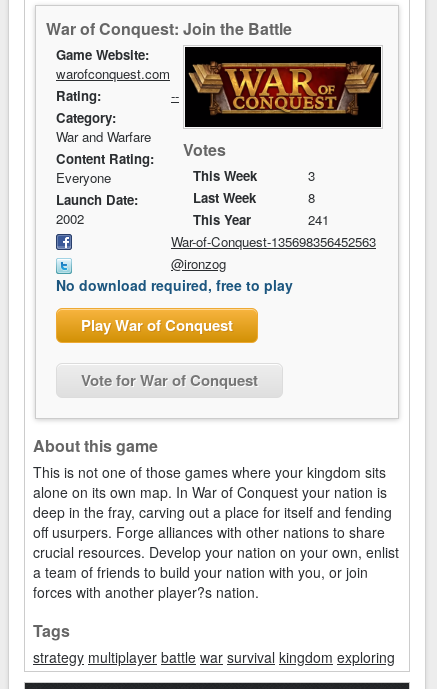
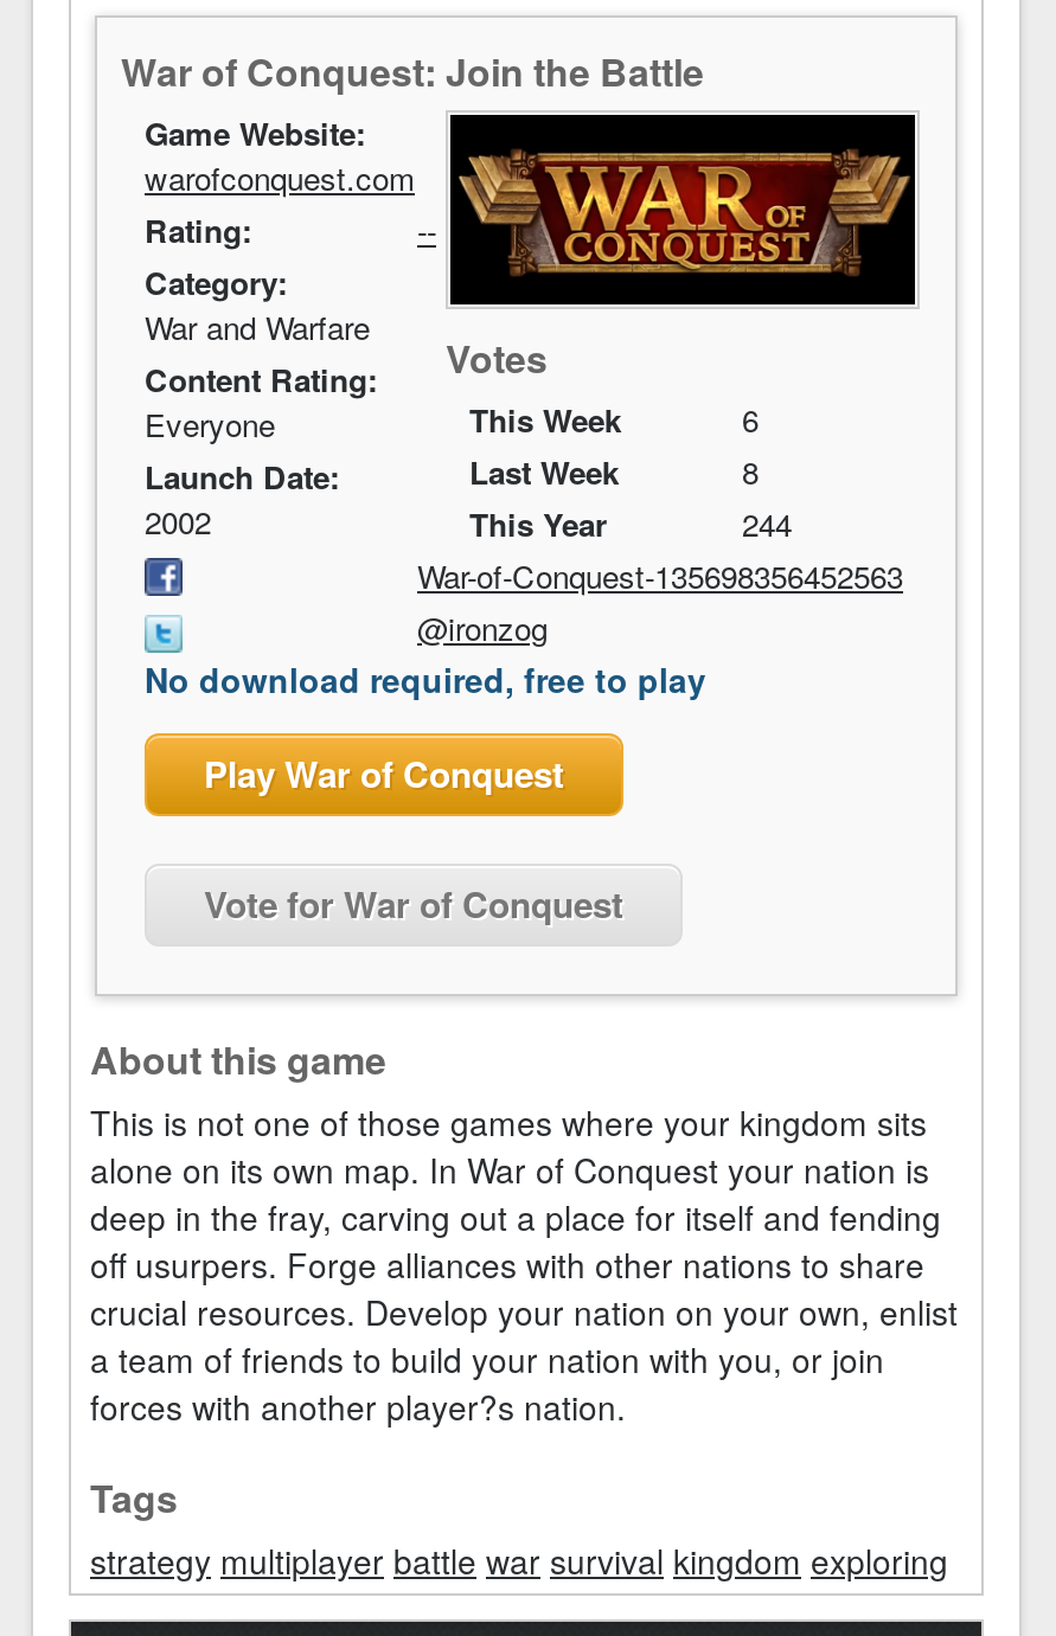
[308,166,315,185] 3 -> [742,398,759,443] 6
[308,210,329,229] 241 -> [742,502,792,547] 244

